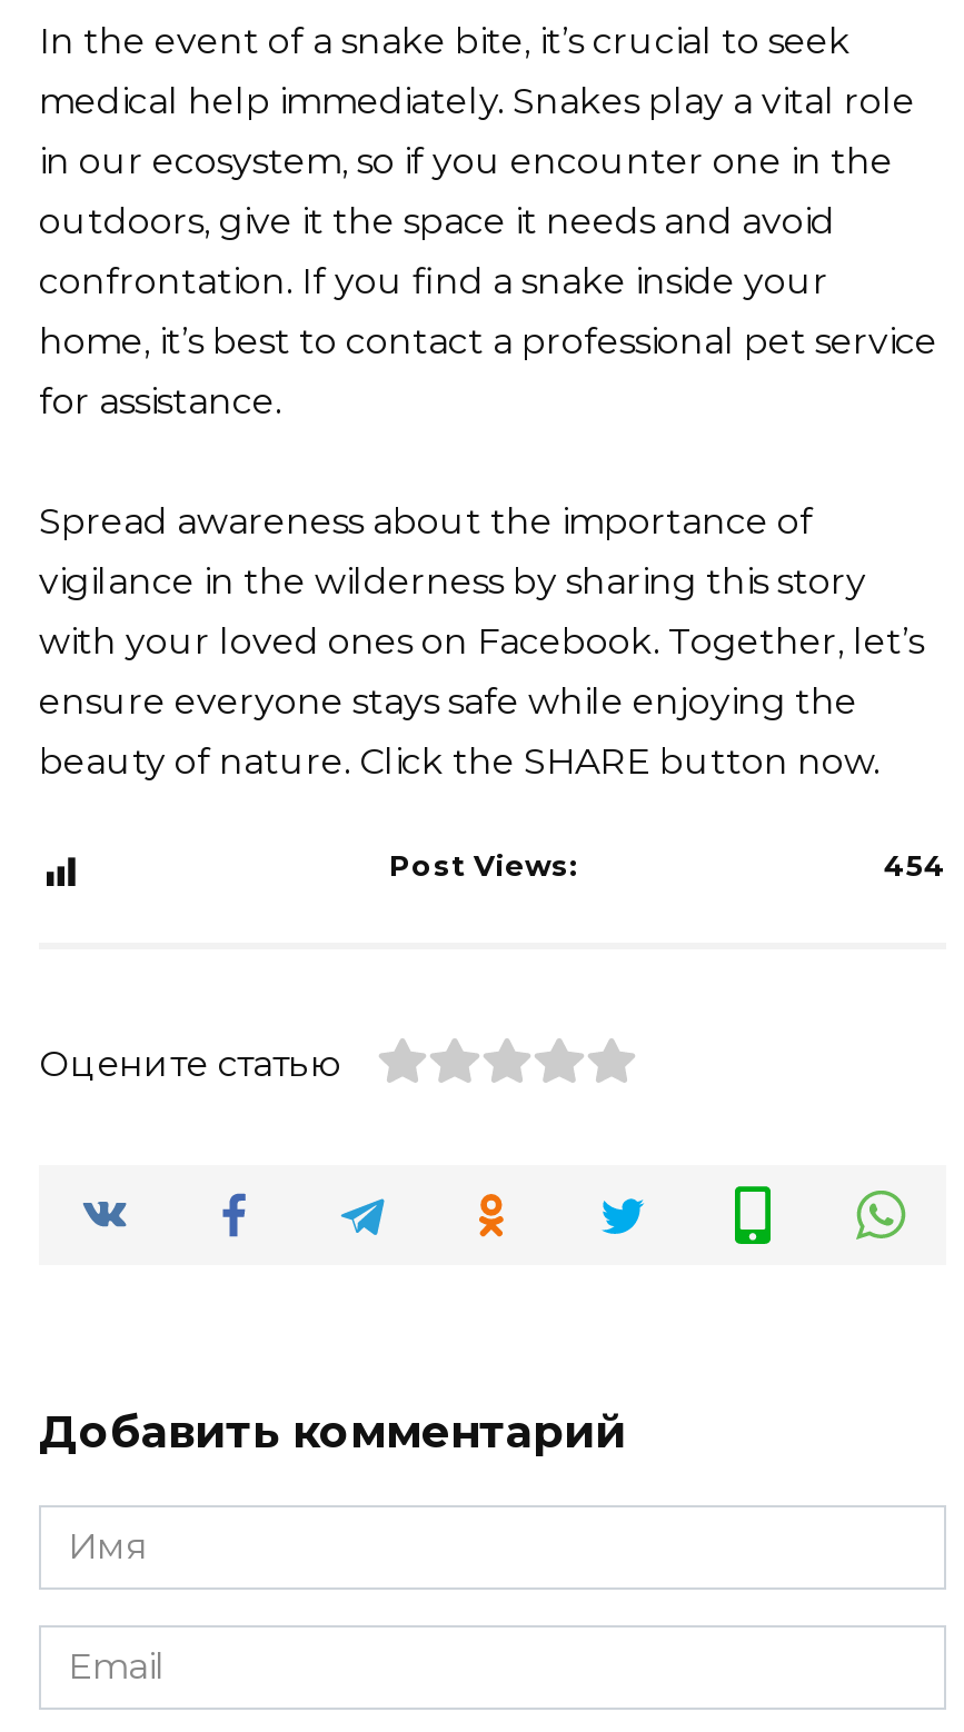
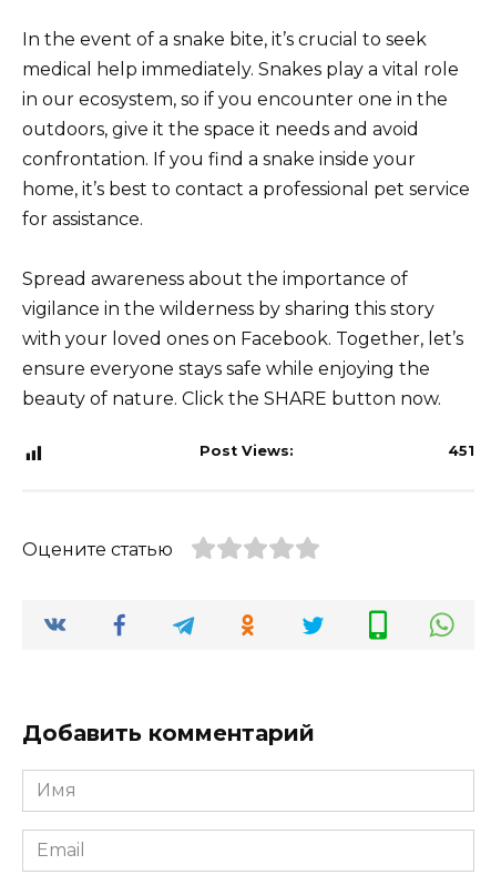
[884,848,946,882] 454 -> [448,442,474,459] 451

